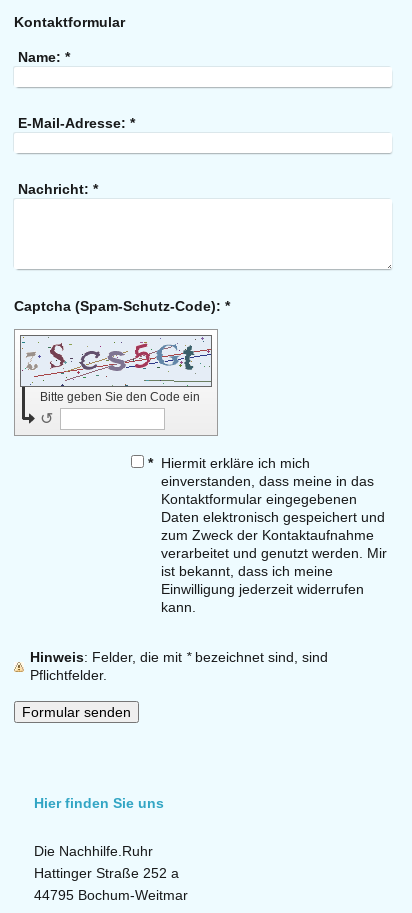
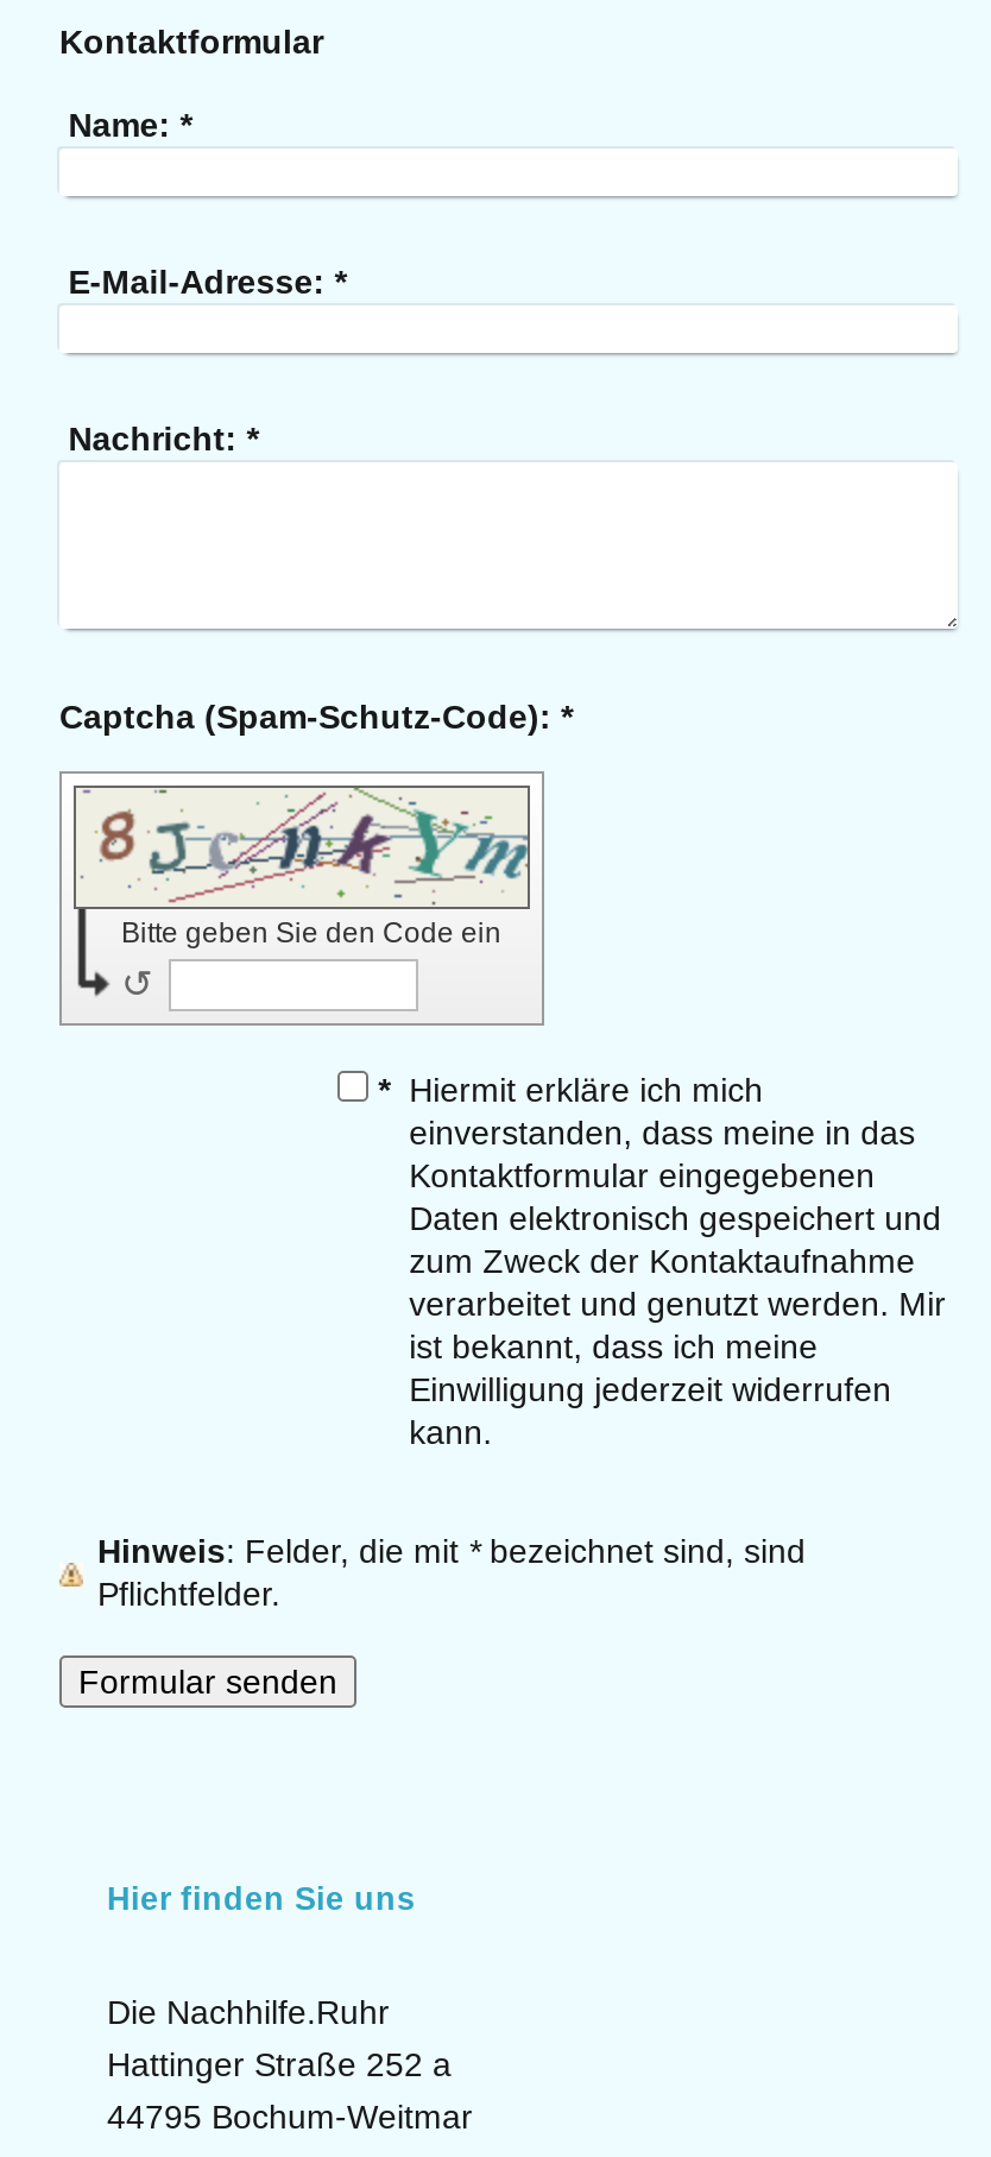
[21,335,212,387] [image] -> [76,786,530,909] [image]

